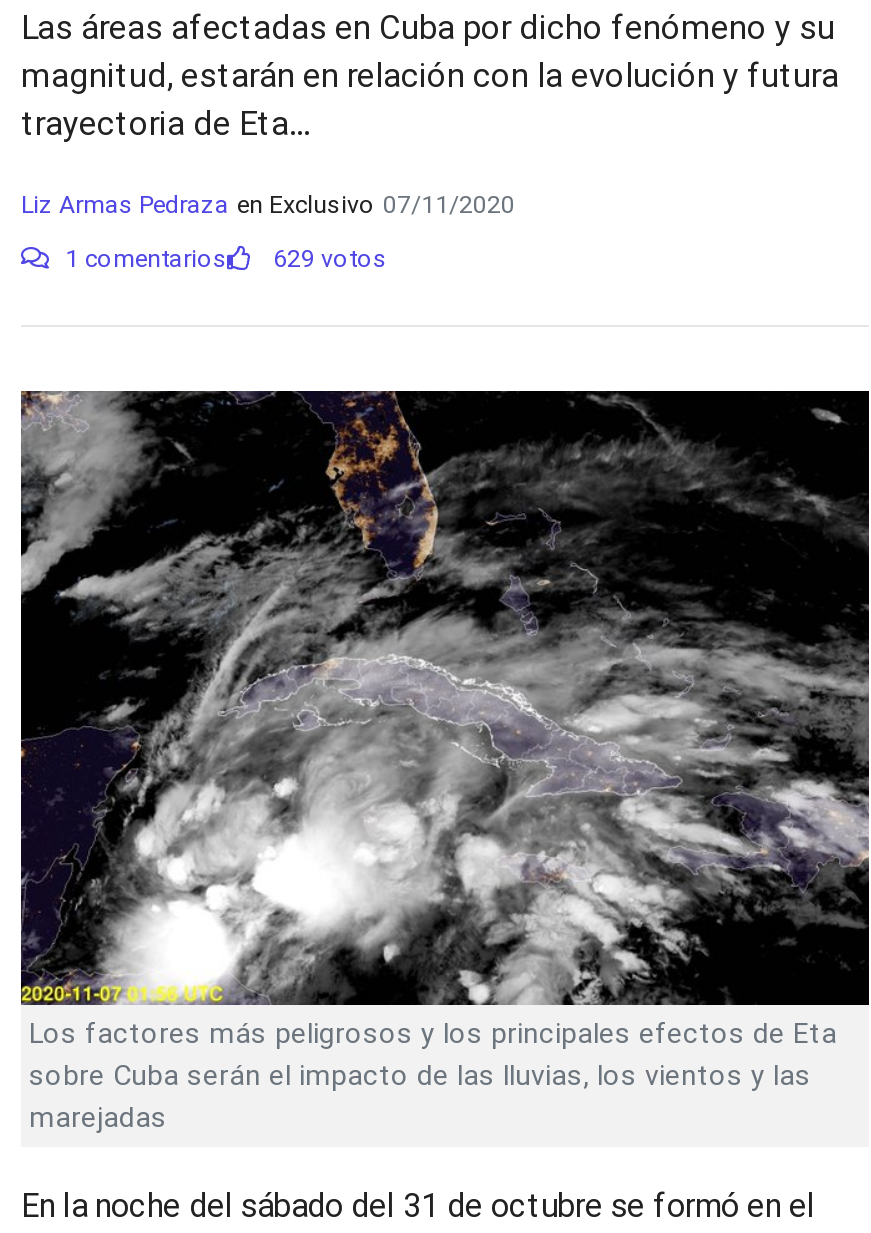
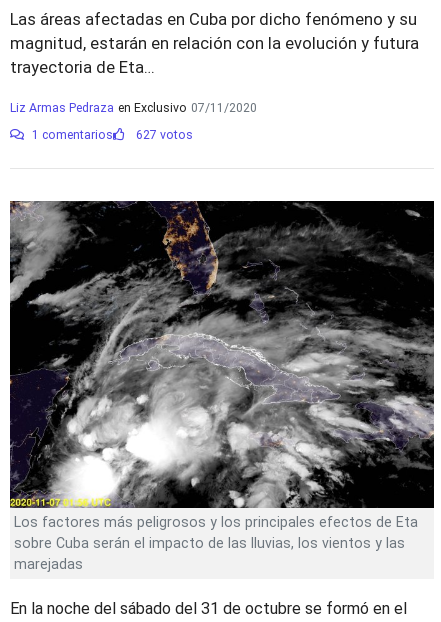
[65,245,387,273] 1 comentarios 629 votos -> [32,128,193,142] 1 comentarios 627 votos

